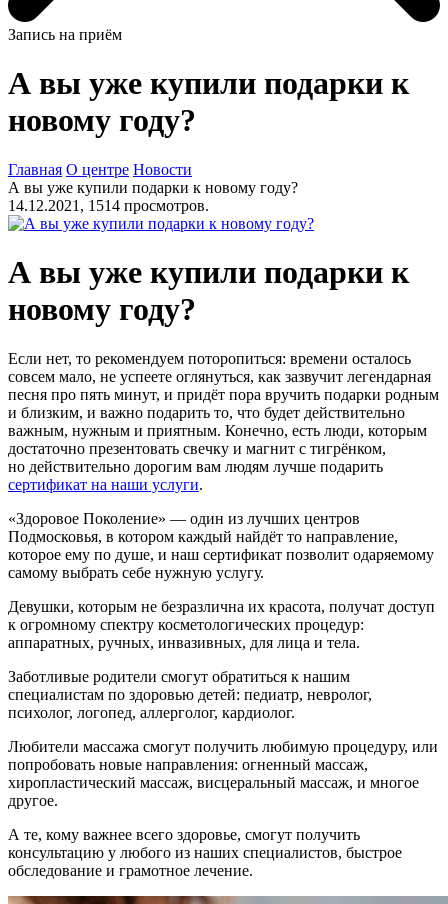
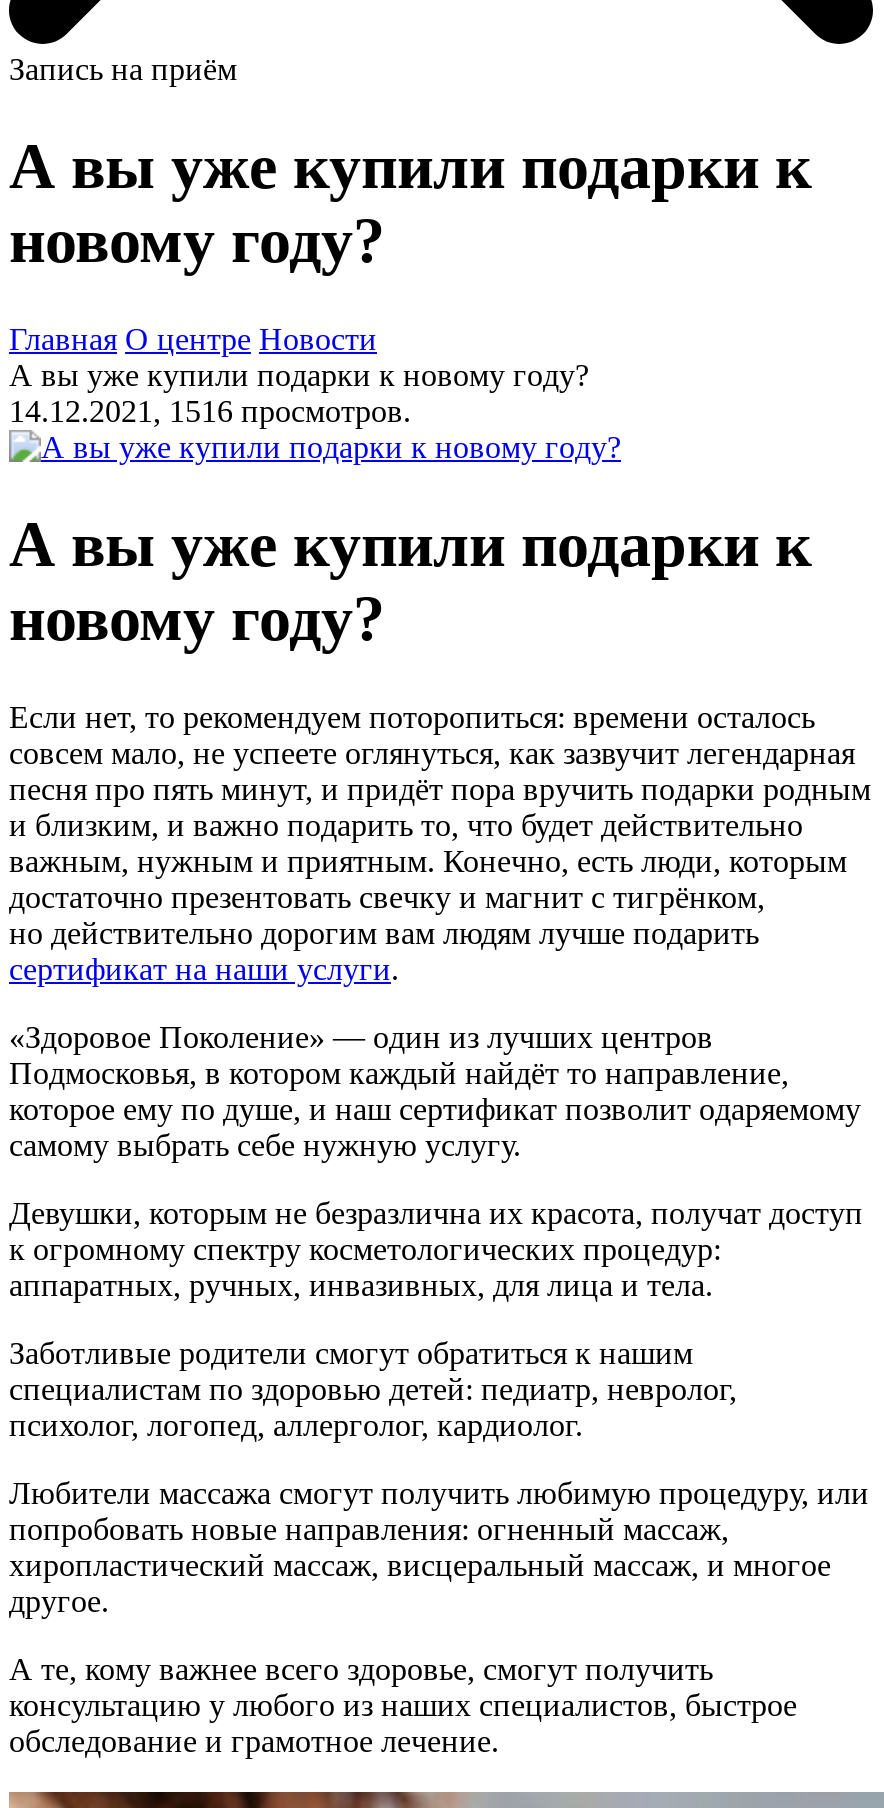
[8,197,209,214] 14.12.2021, 1514 просмотров. -> [9,394,411,428] 14.12.2021, 1516 просмотров.

